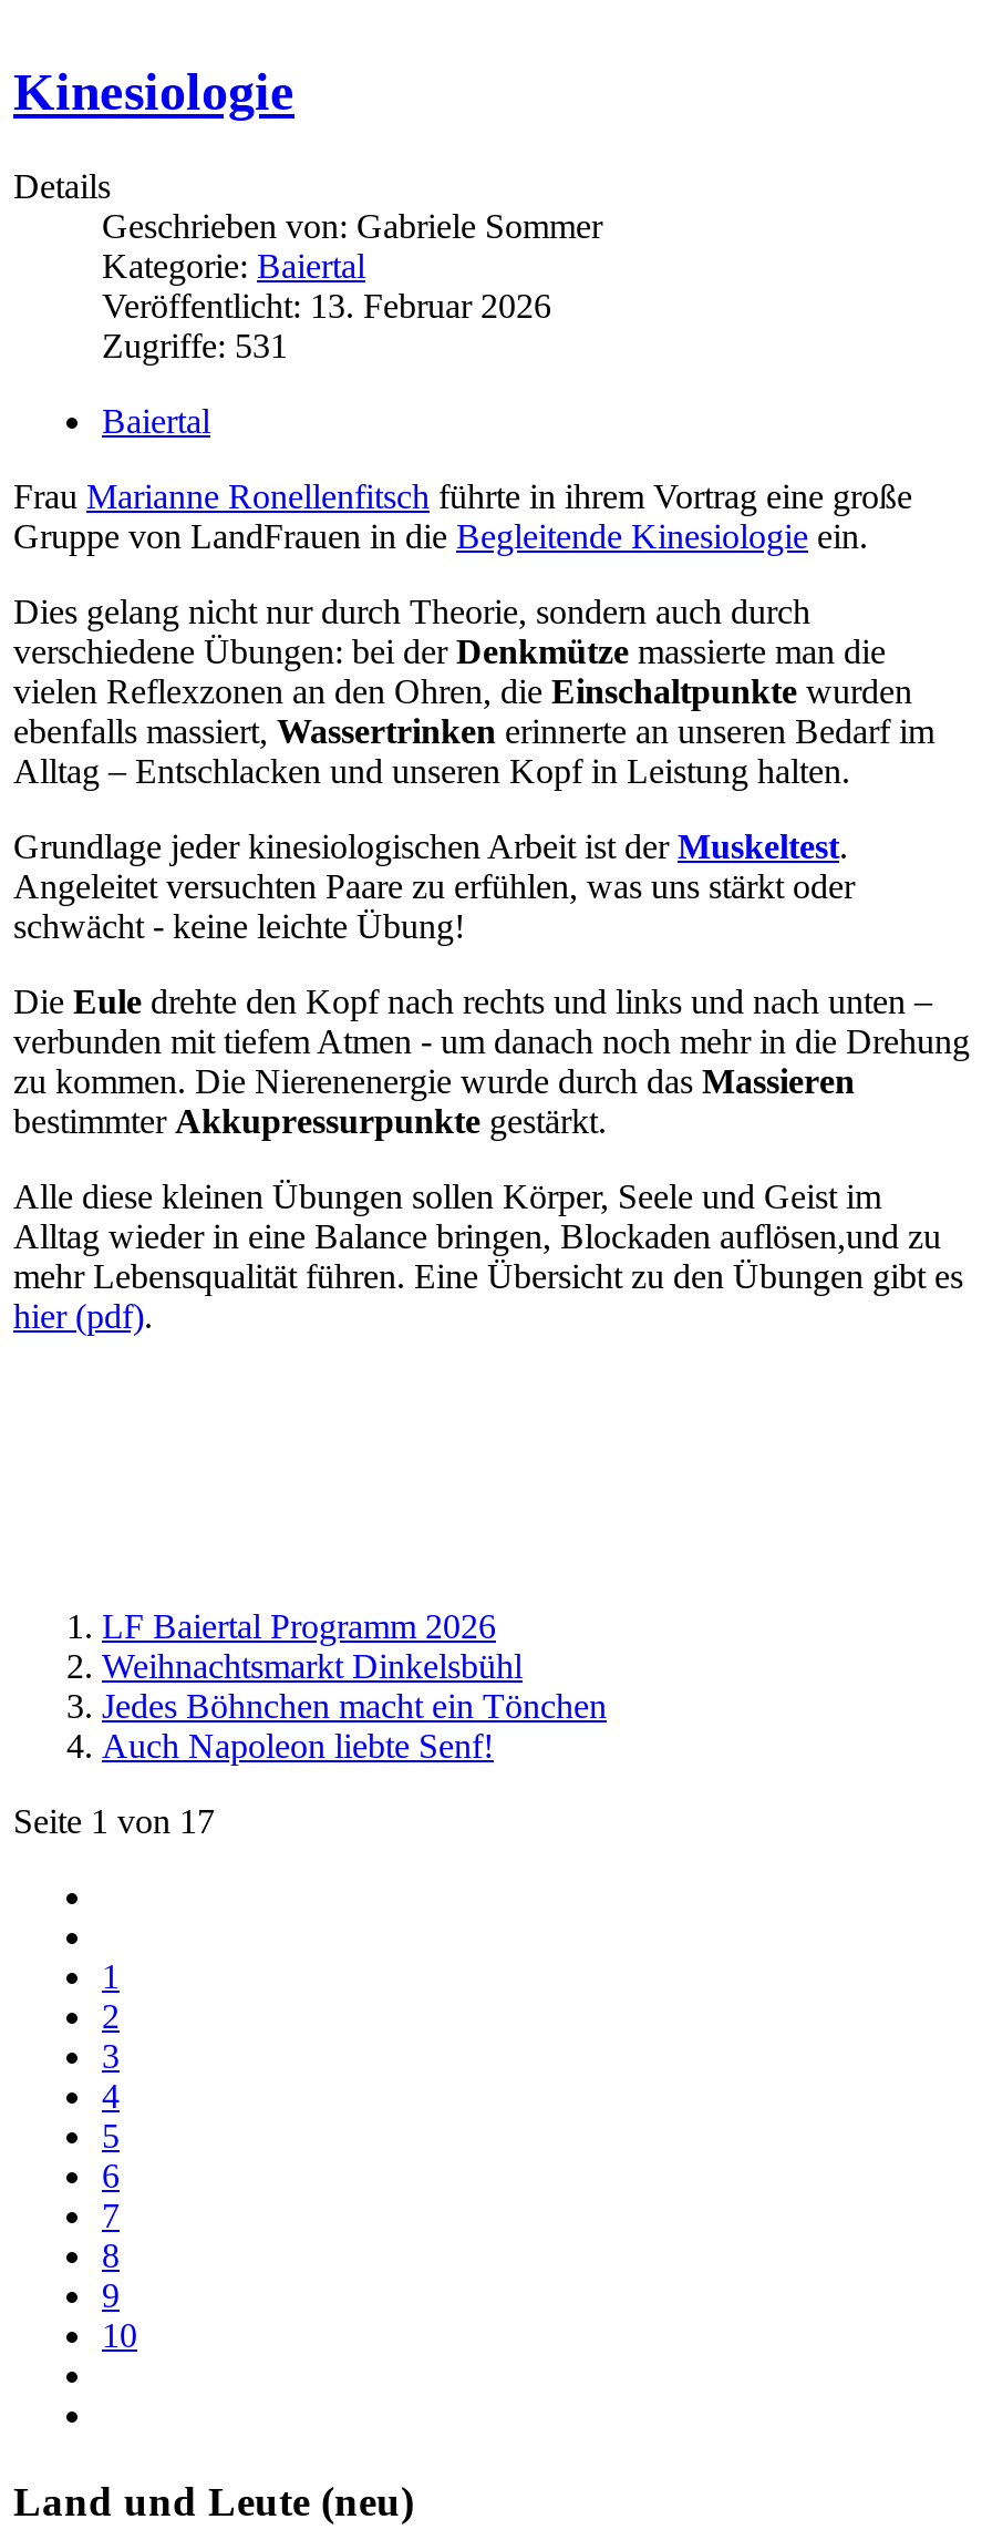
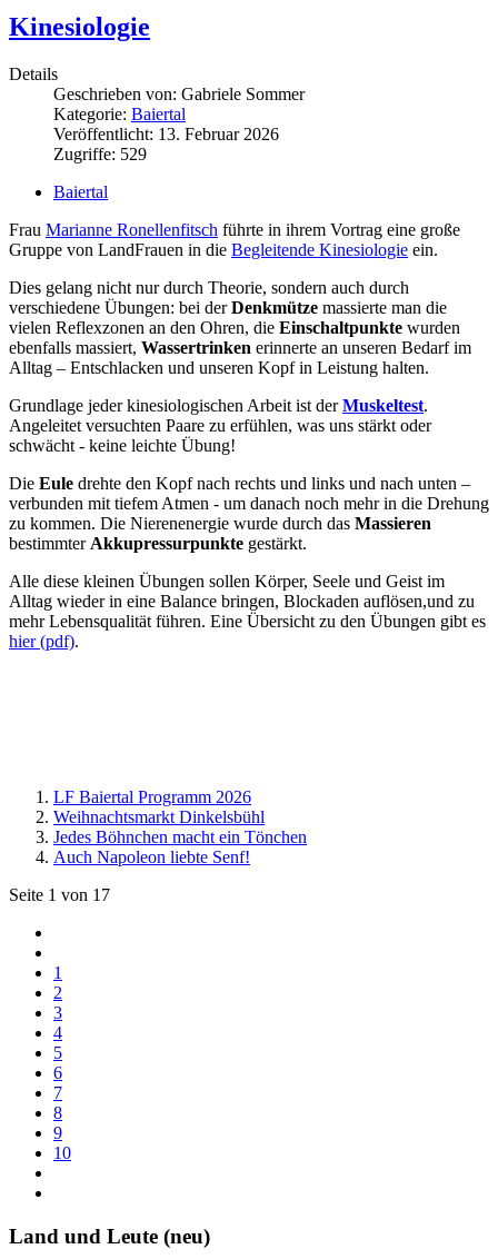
[102,327,288,364] Zugriffe: 531 -> [53,144,147,163] Zugriffe: 529

